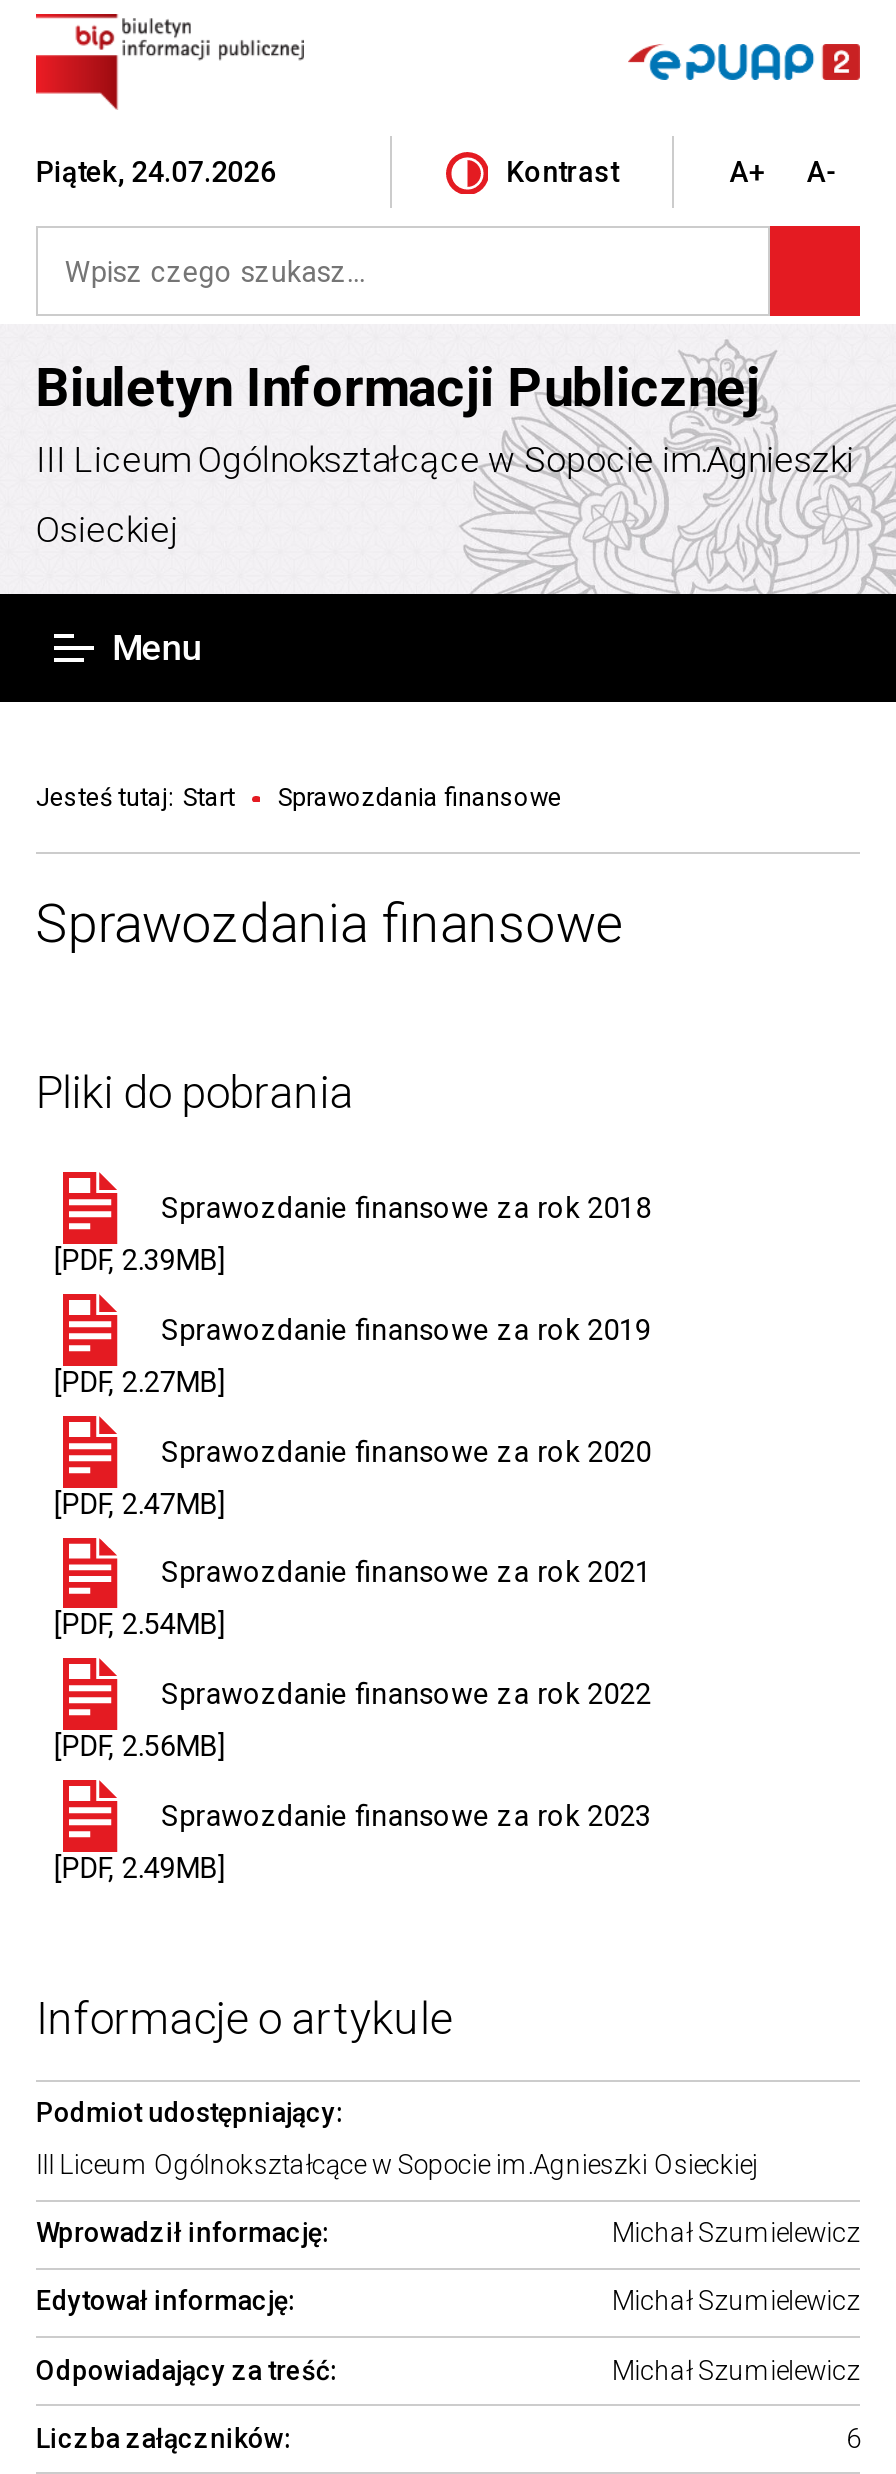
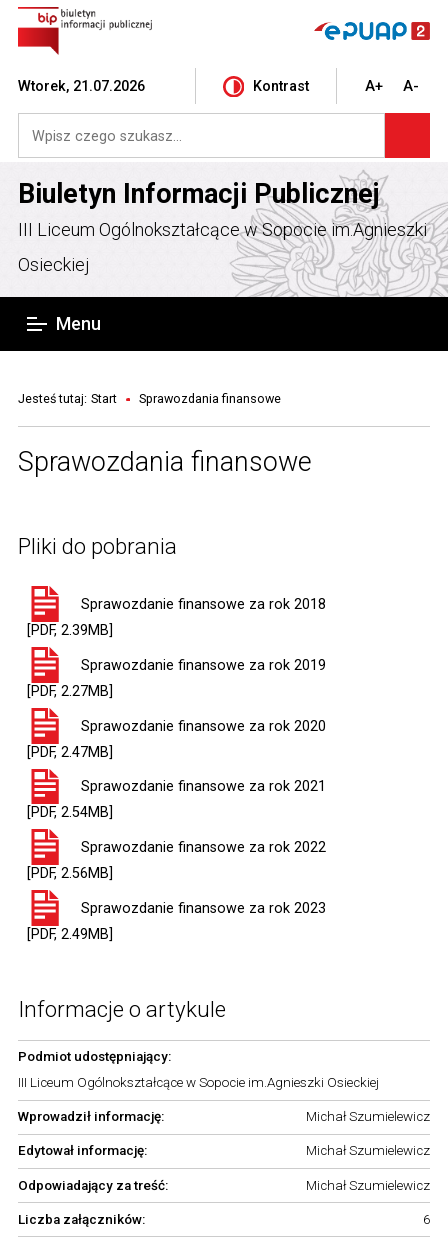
[36,156,276,188] Piątek, 24.07.2026 -> [18,78,145,94] Wtorek, 21.07.2026

